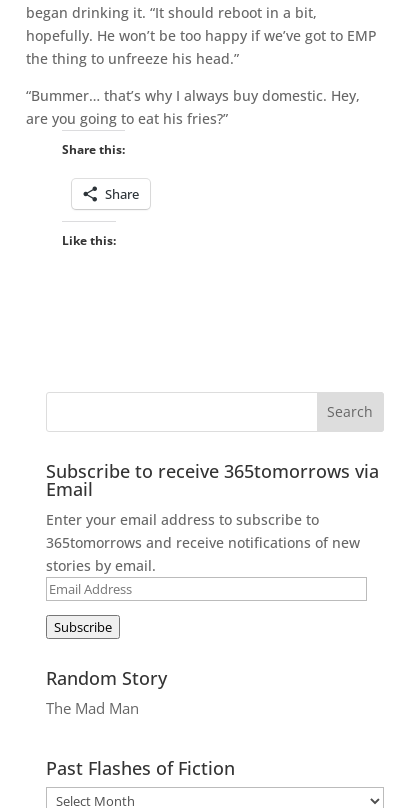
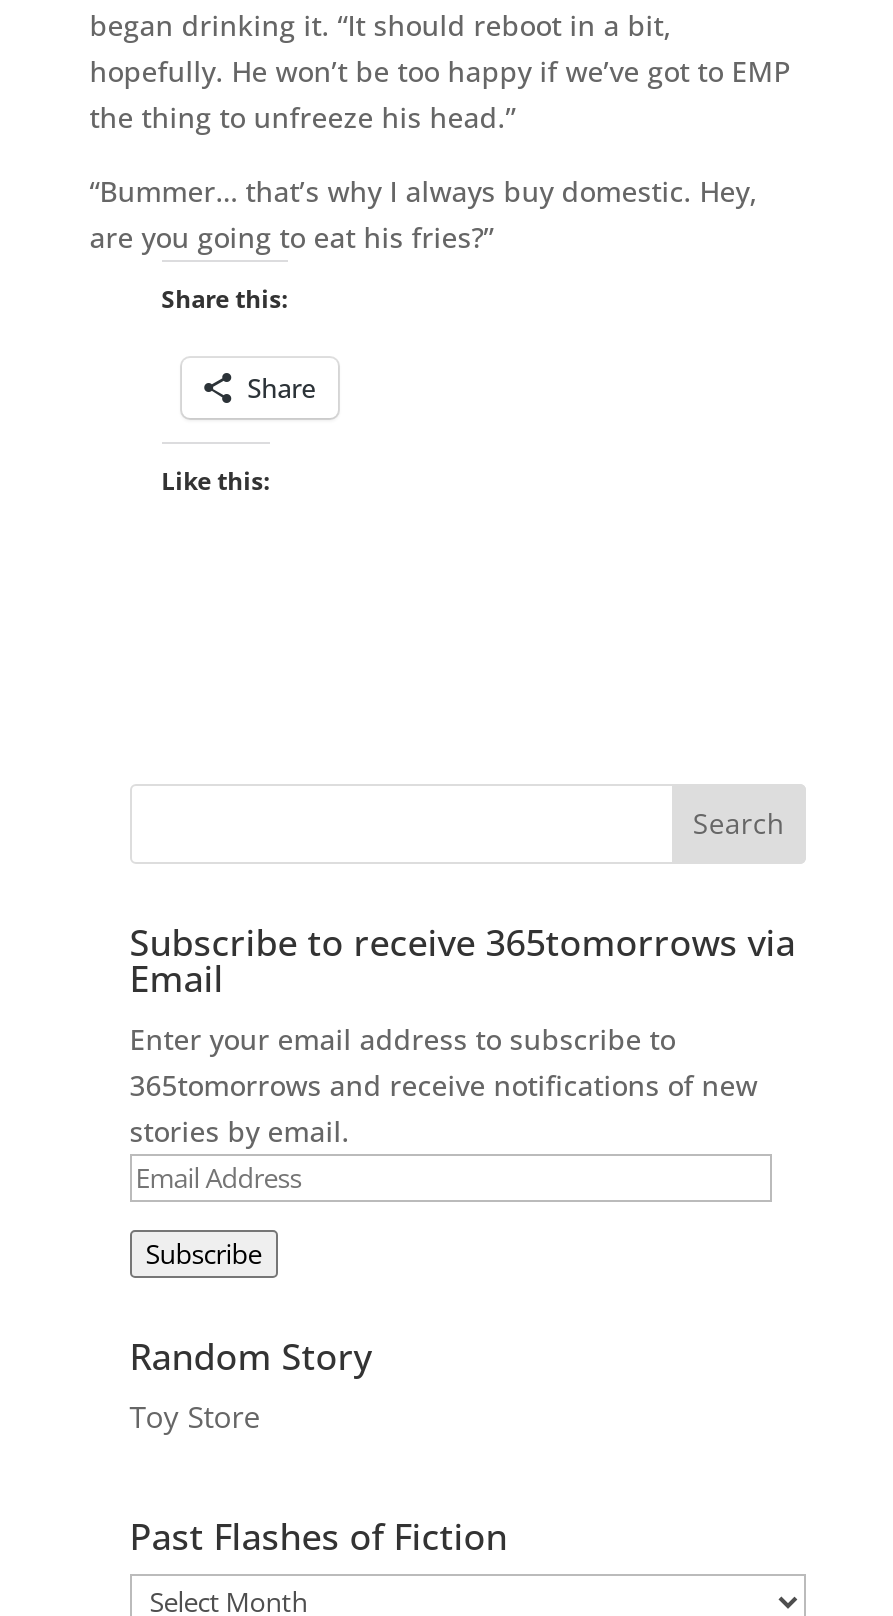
[46,698,139,718] The Mad Man -> [130,1395,260,1435] Toy Store

